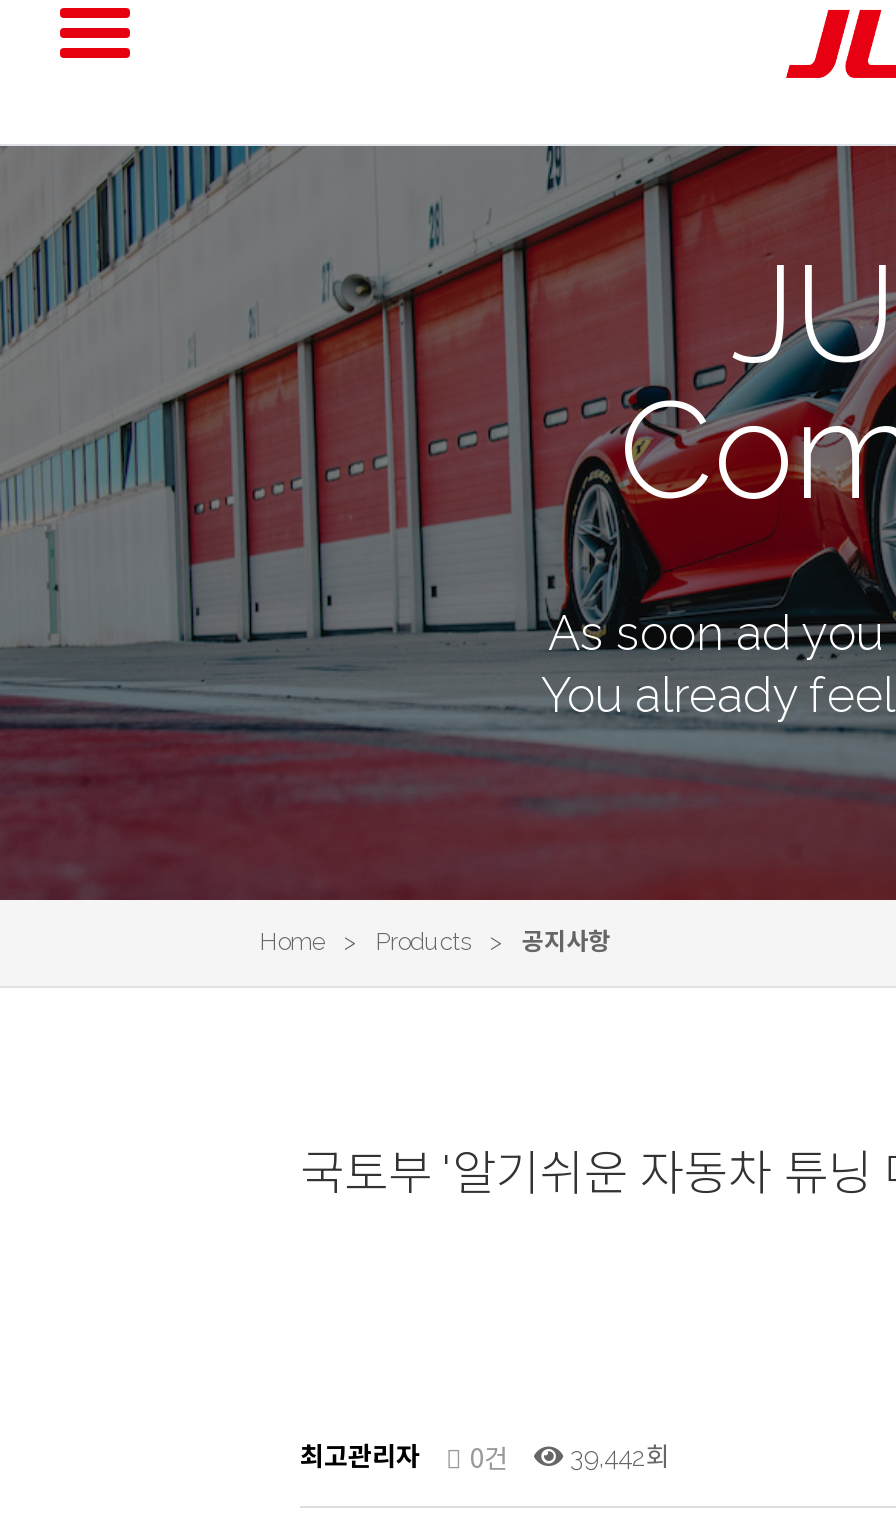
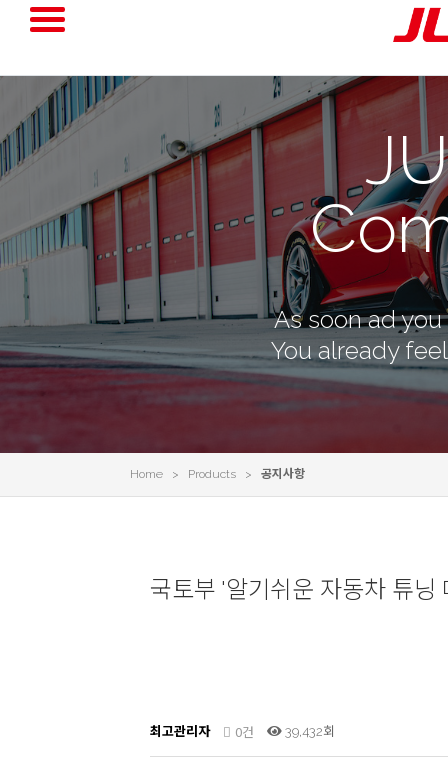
[564,1442,670,1472] 39,442회 -> [282,724,335,739] 39,432회

